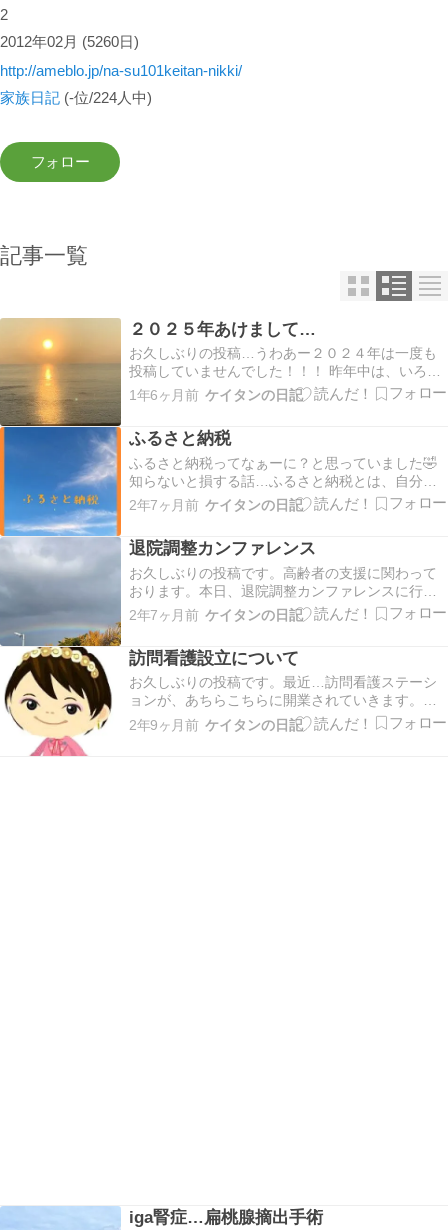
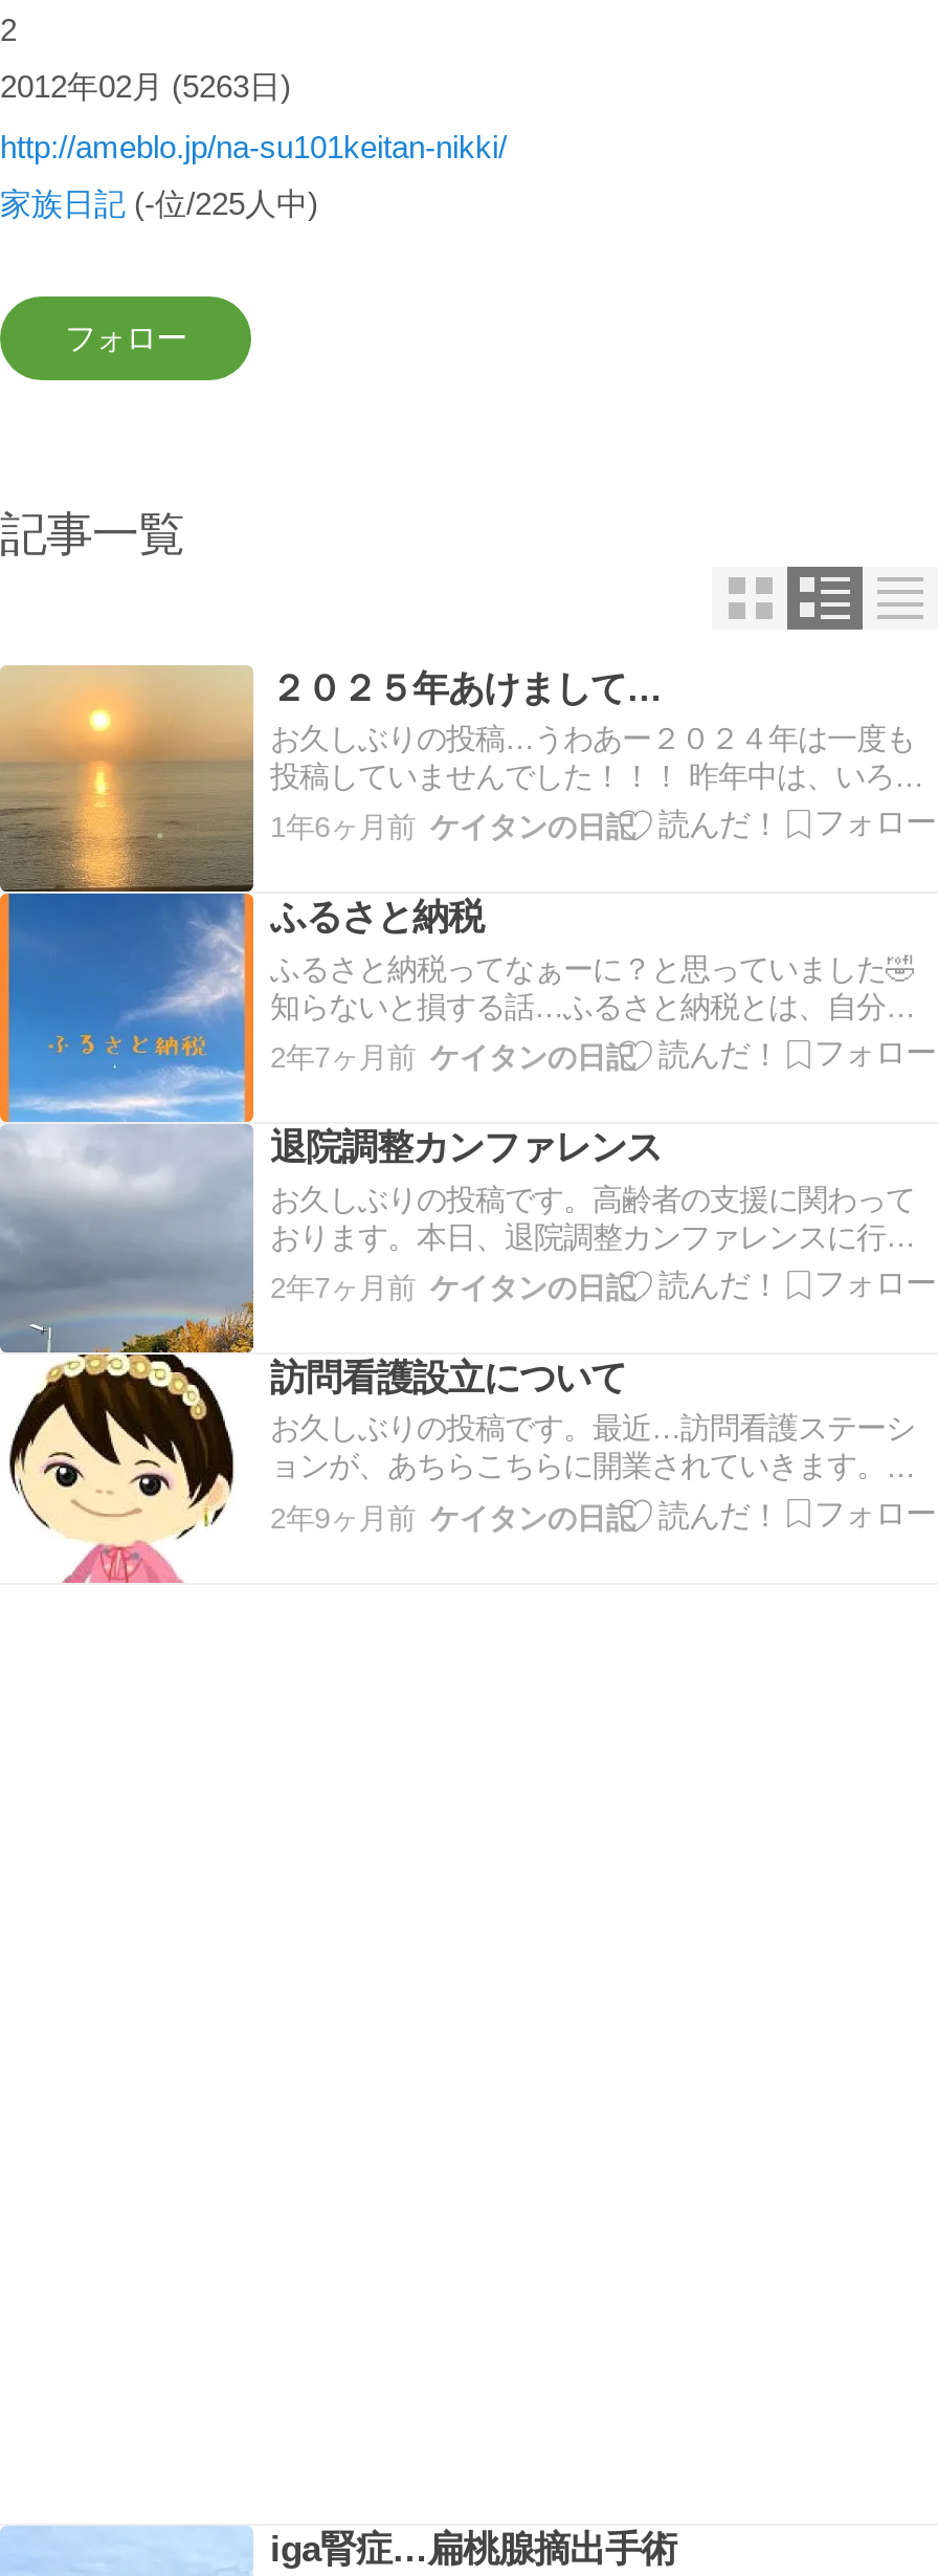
[0,33,139,50] 2012年02月 (5260日) -> [0,69,291,104] 2012年02月 (5263日)
[0,89,152,106] 家族日記 (-位/224人中) -> [0,185,318,220] 家族日記 (-位/225人中)

